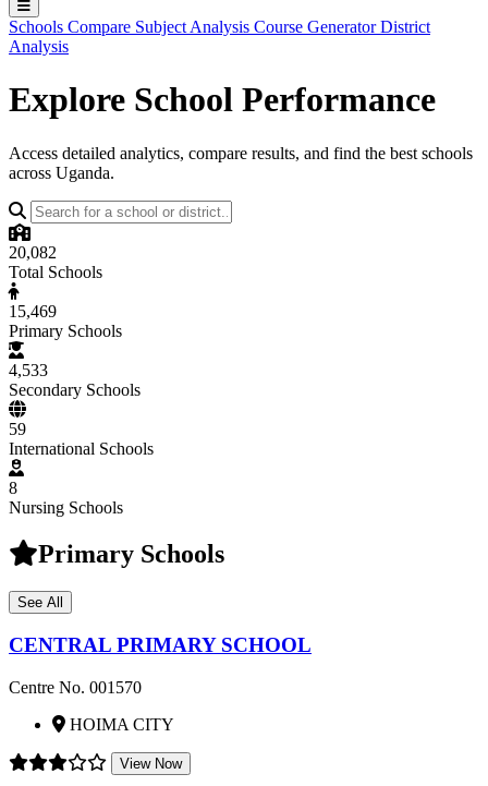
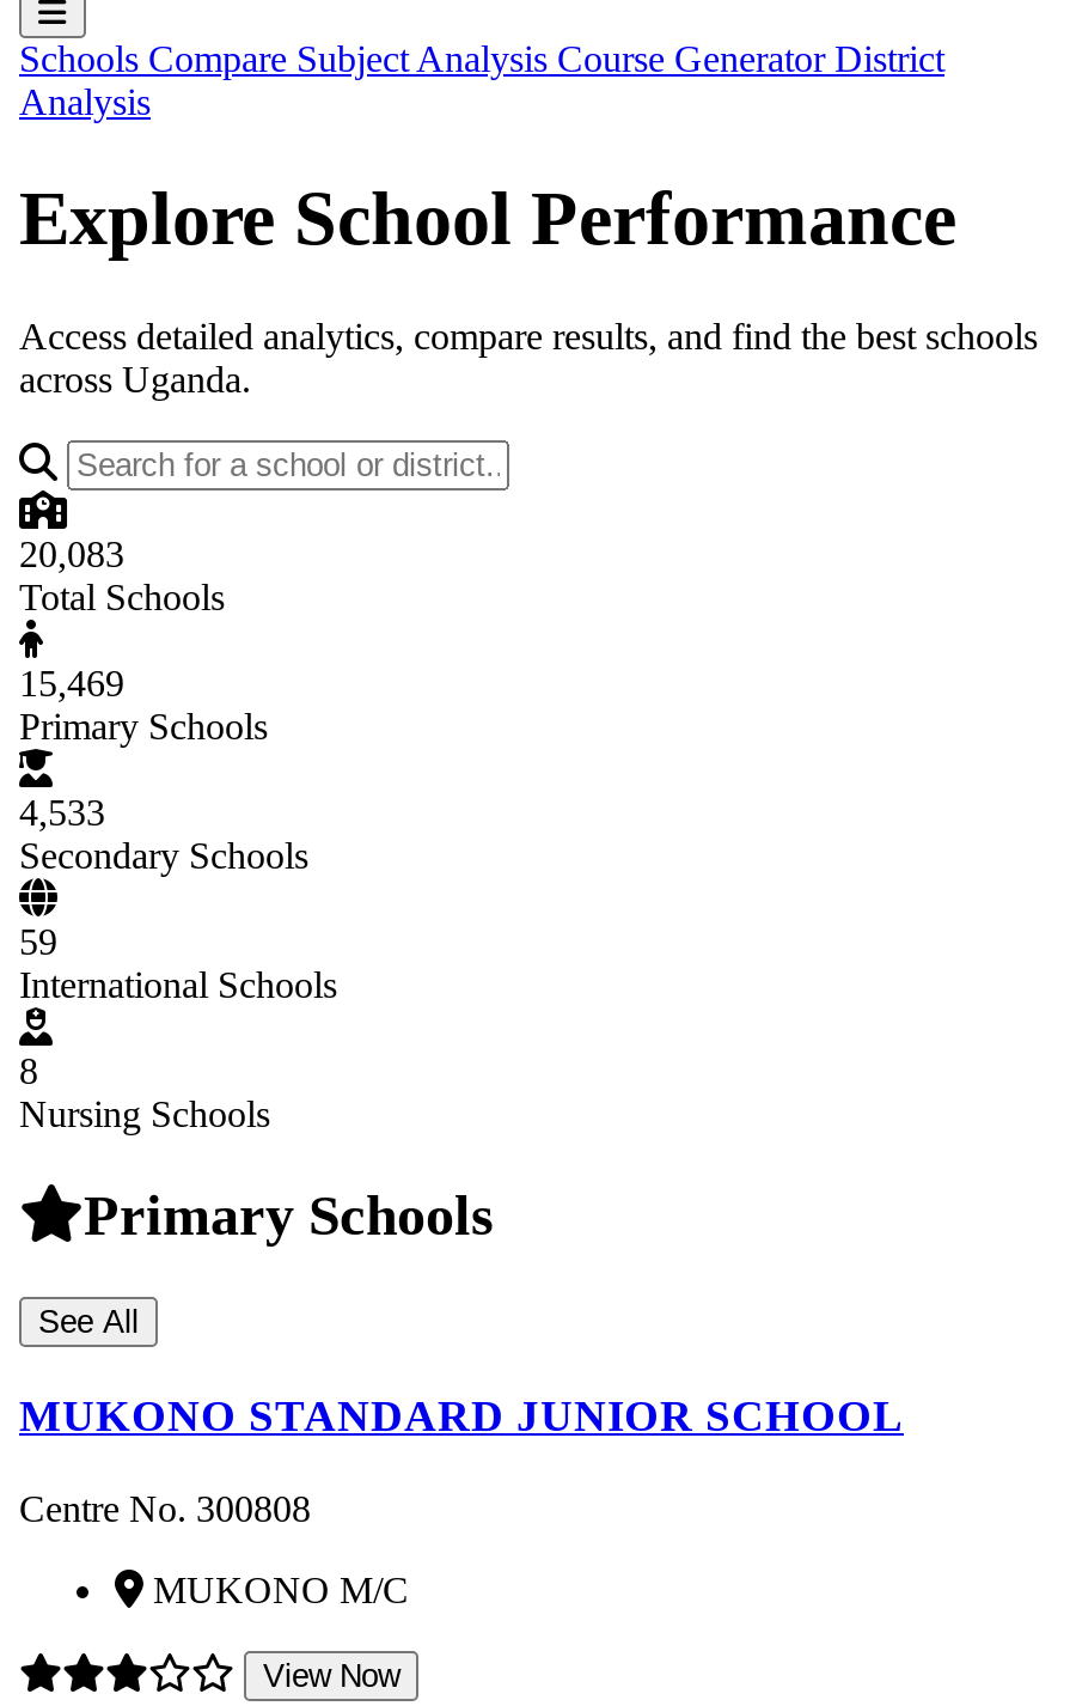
[9,243,57,262] 20,082 -> [19,533,124,574] 20,083
[9,634,312,657] CENTRAL PRIMARY SCHOOL -> [19,1391,904,1441] MUKONO STANDARD JUNIOR SCHOOL
[9,678,142,697] Centre No. 001570 -> [19,1489,311,1529] Centre No. 300808
[65,715,174,734] HOIMA CITY -> [143,1570,409,1611] MUKONO M/C

